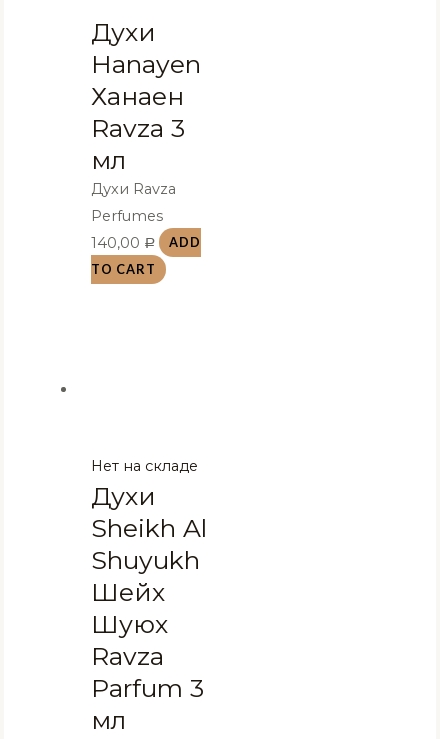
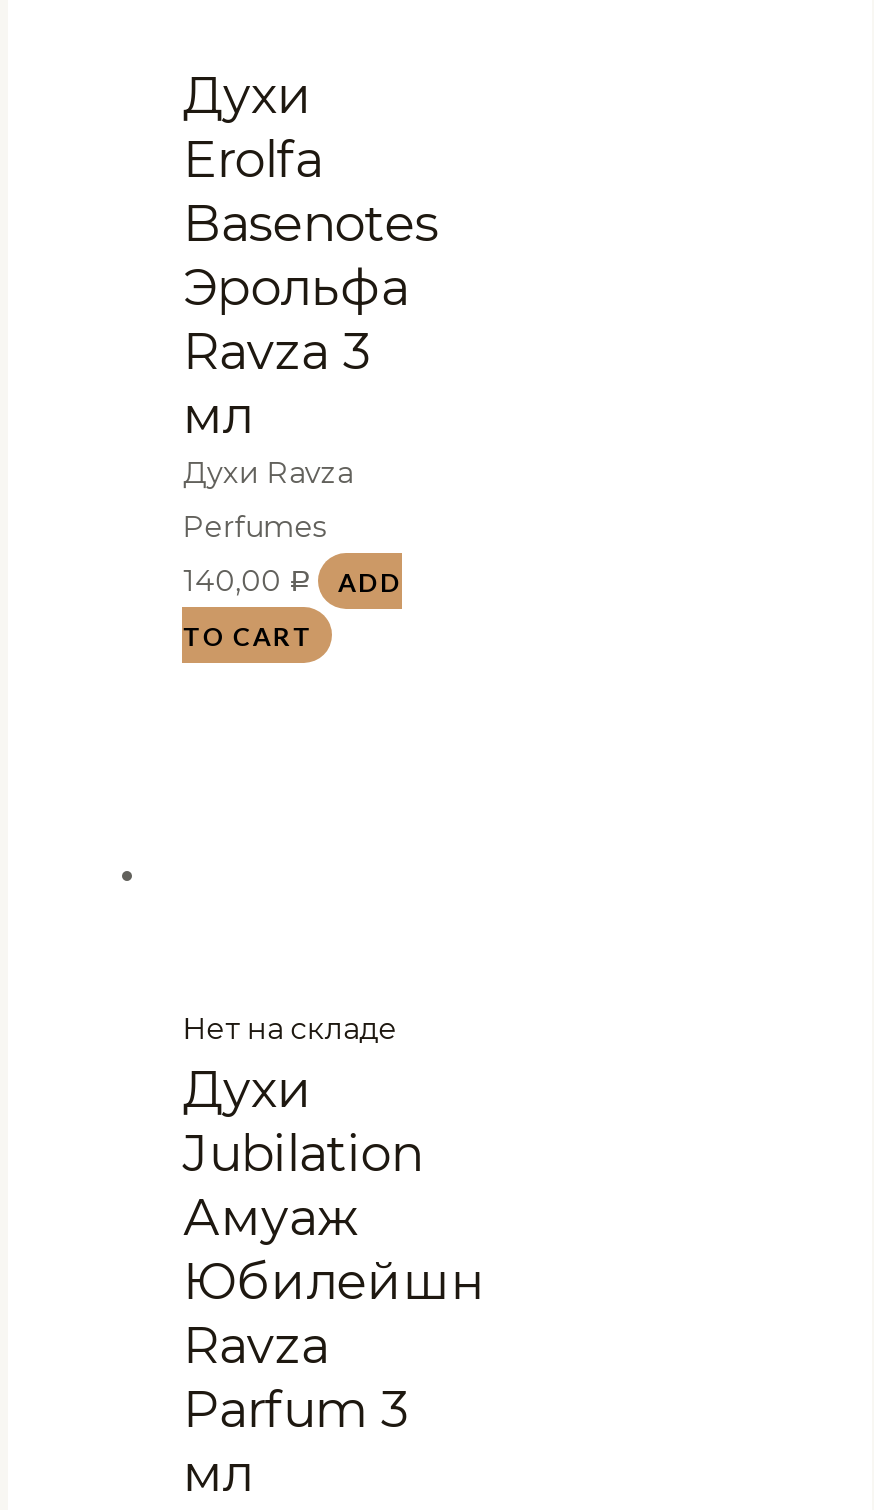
[91,49,201,111] Hanayen | Ханаен -> [183,129,439,317] Erolfa | Basenotes | Эрольфа
moved [91,113,201,511] -> [183,321,402,1119]: Ravza 3 | мл | Духи Ravza | ... | Нет на складе | Духи
[91,513,207,639] Sheikh Al | Shuyukh | Шейх | Шуюх -> [183,1123,485,1311] Jubilation | Амуаж | Юбилейшн

